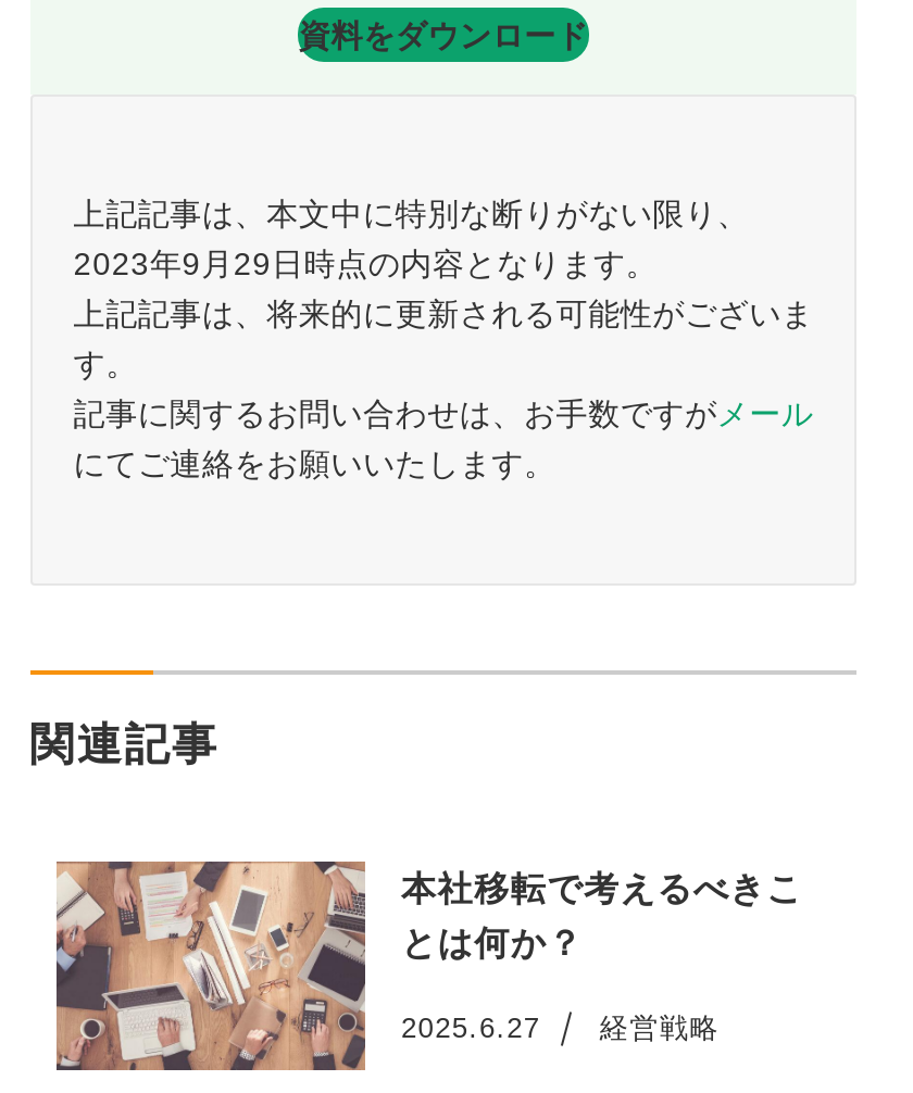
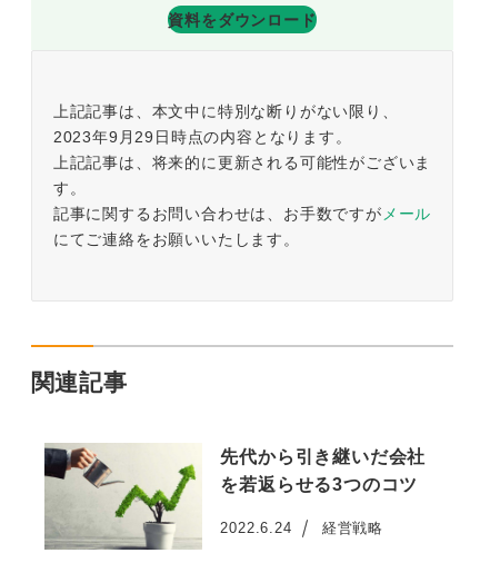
[54,859,803,1072] [image] | 本社移転で考えるべきこ -> [43,443,426,551] [image] | 先代から引き継いだ会社
[401,924,584,960] とは何か？ -> [221,475,418,493] を若返らせる3つのコツ
[401,1011,541,1043] 2025.6.27 -> [221,519,292,536] 2022.6.24

